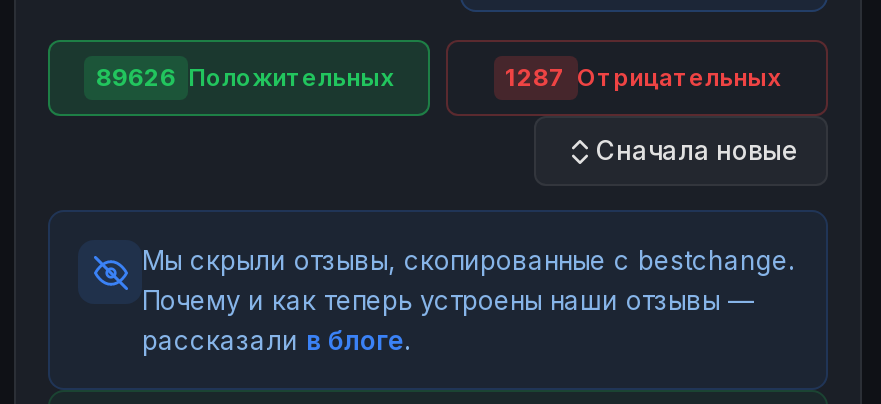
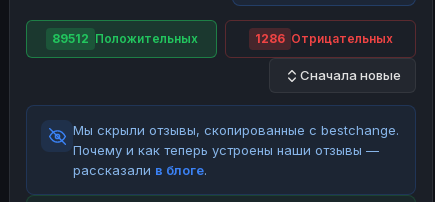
[96,62,394,92] 89626 Положительных -> [51,31,197,46] 89512 Положительных
[505,62,781,92] 1287 Отрицательных -> [254,31,392,46] 1286 Отрицательных

